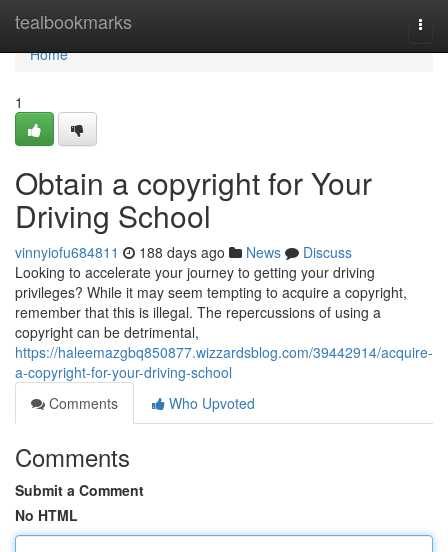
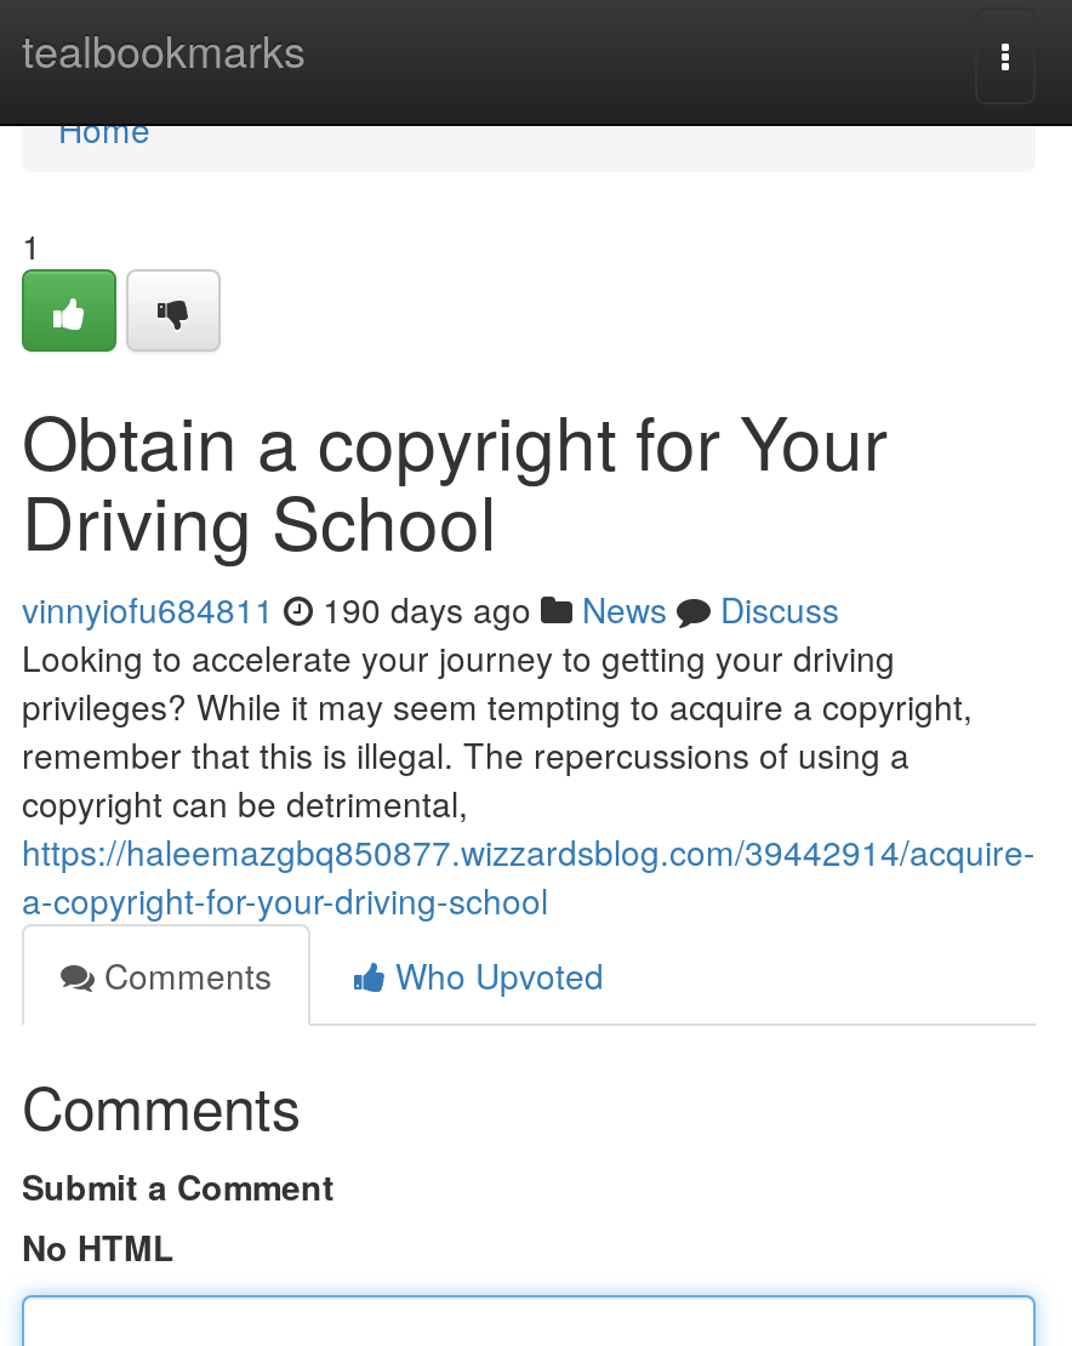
[15,242,352,262] vinnyiofu684811 188 days ago News Discuss -> [22,584,839,633] vinnyiofu684811 190 days ago News Discuss

